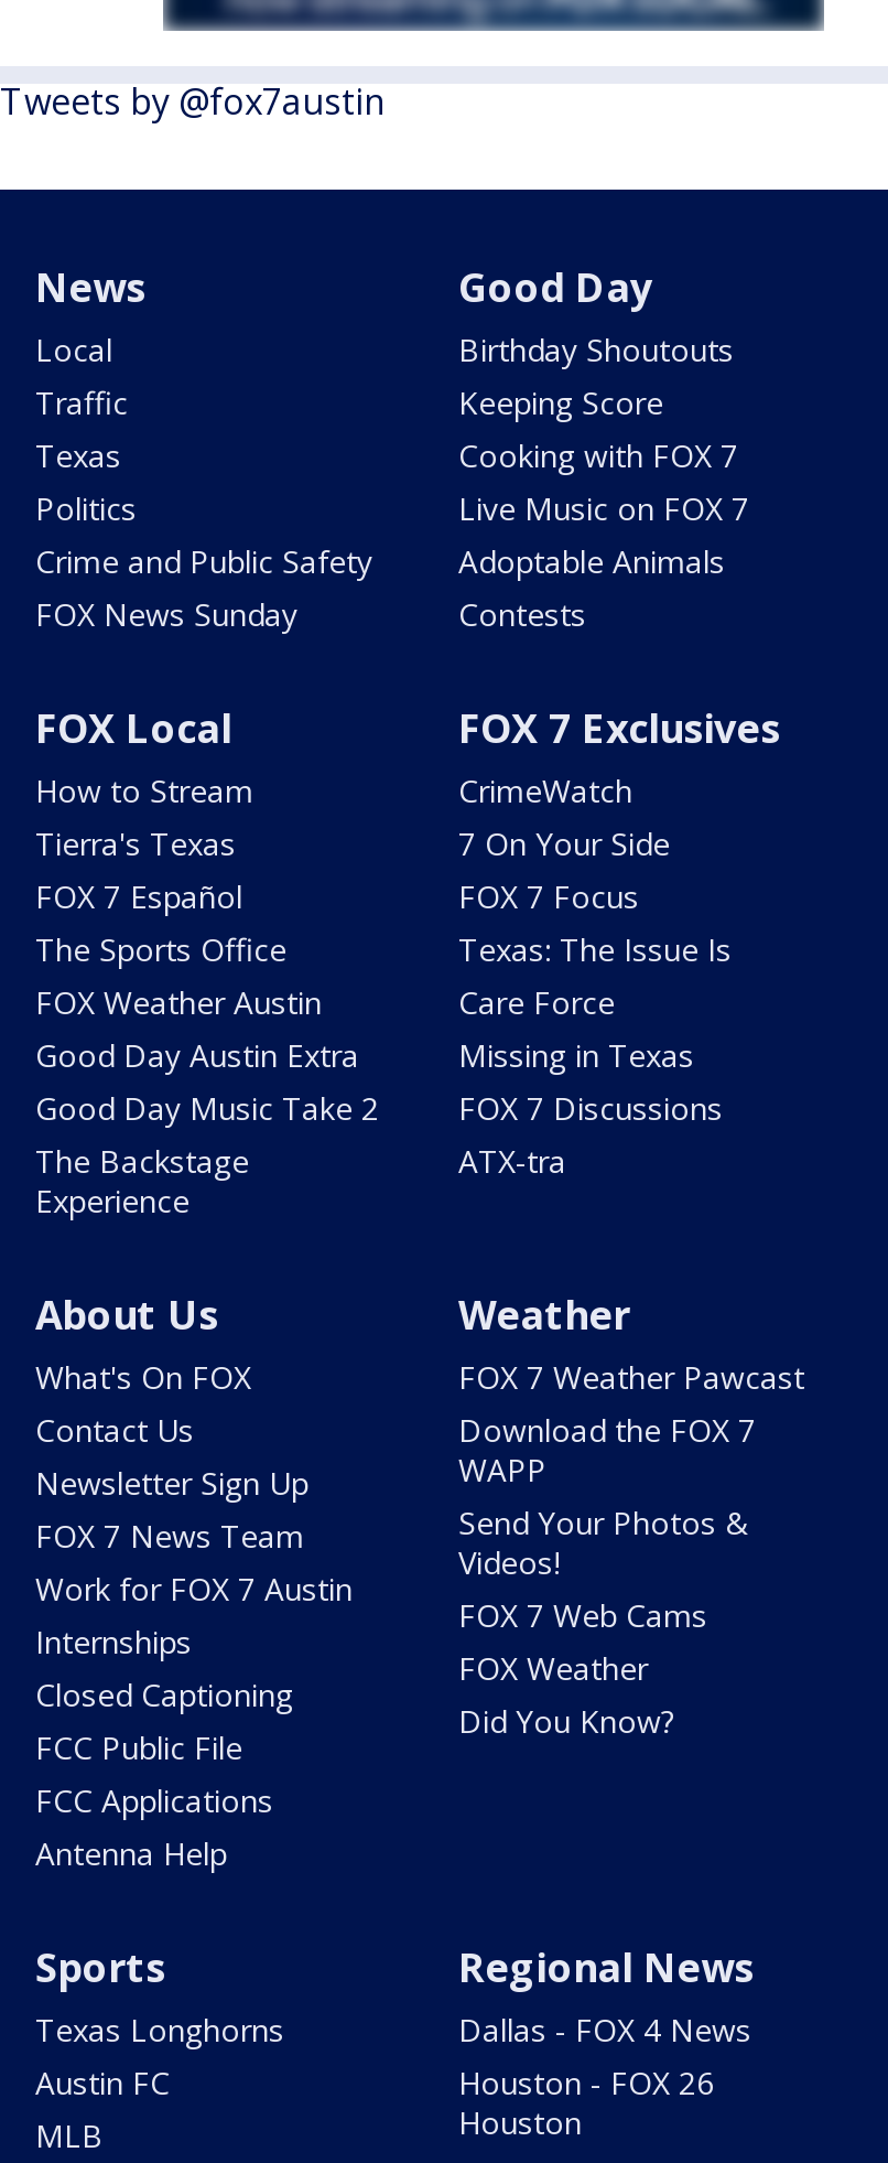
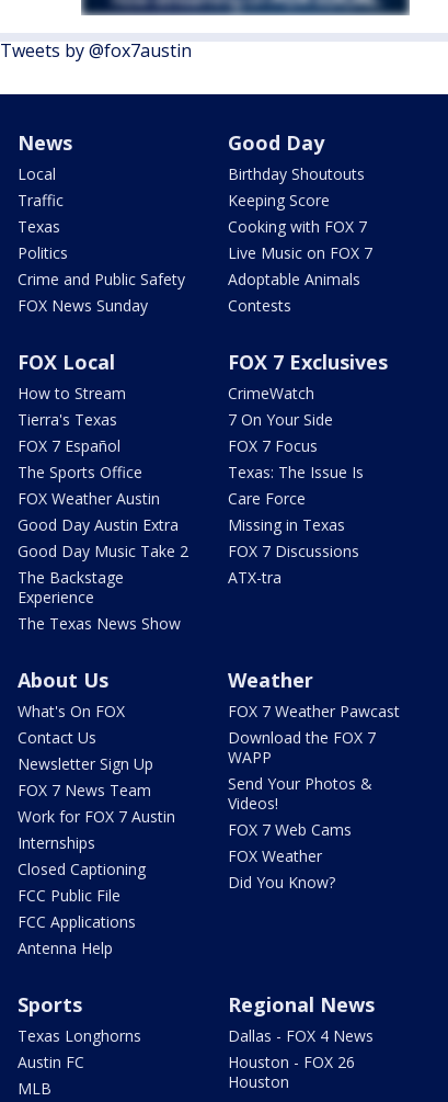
none -> [18,613,181,634] The Texas News Show

